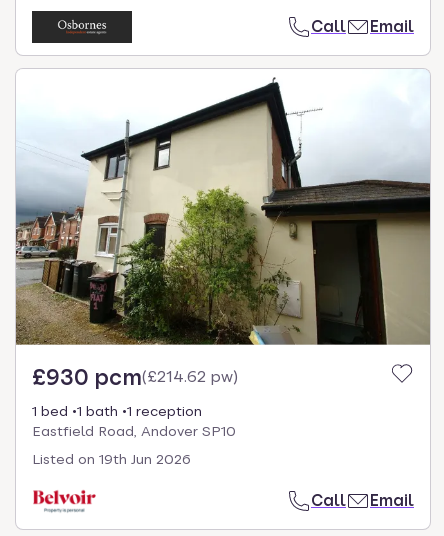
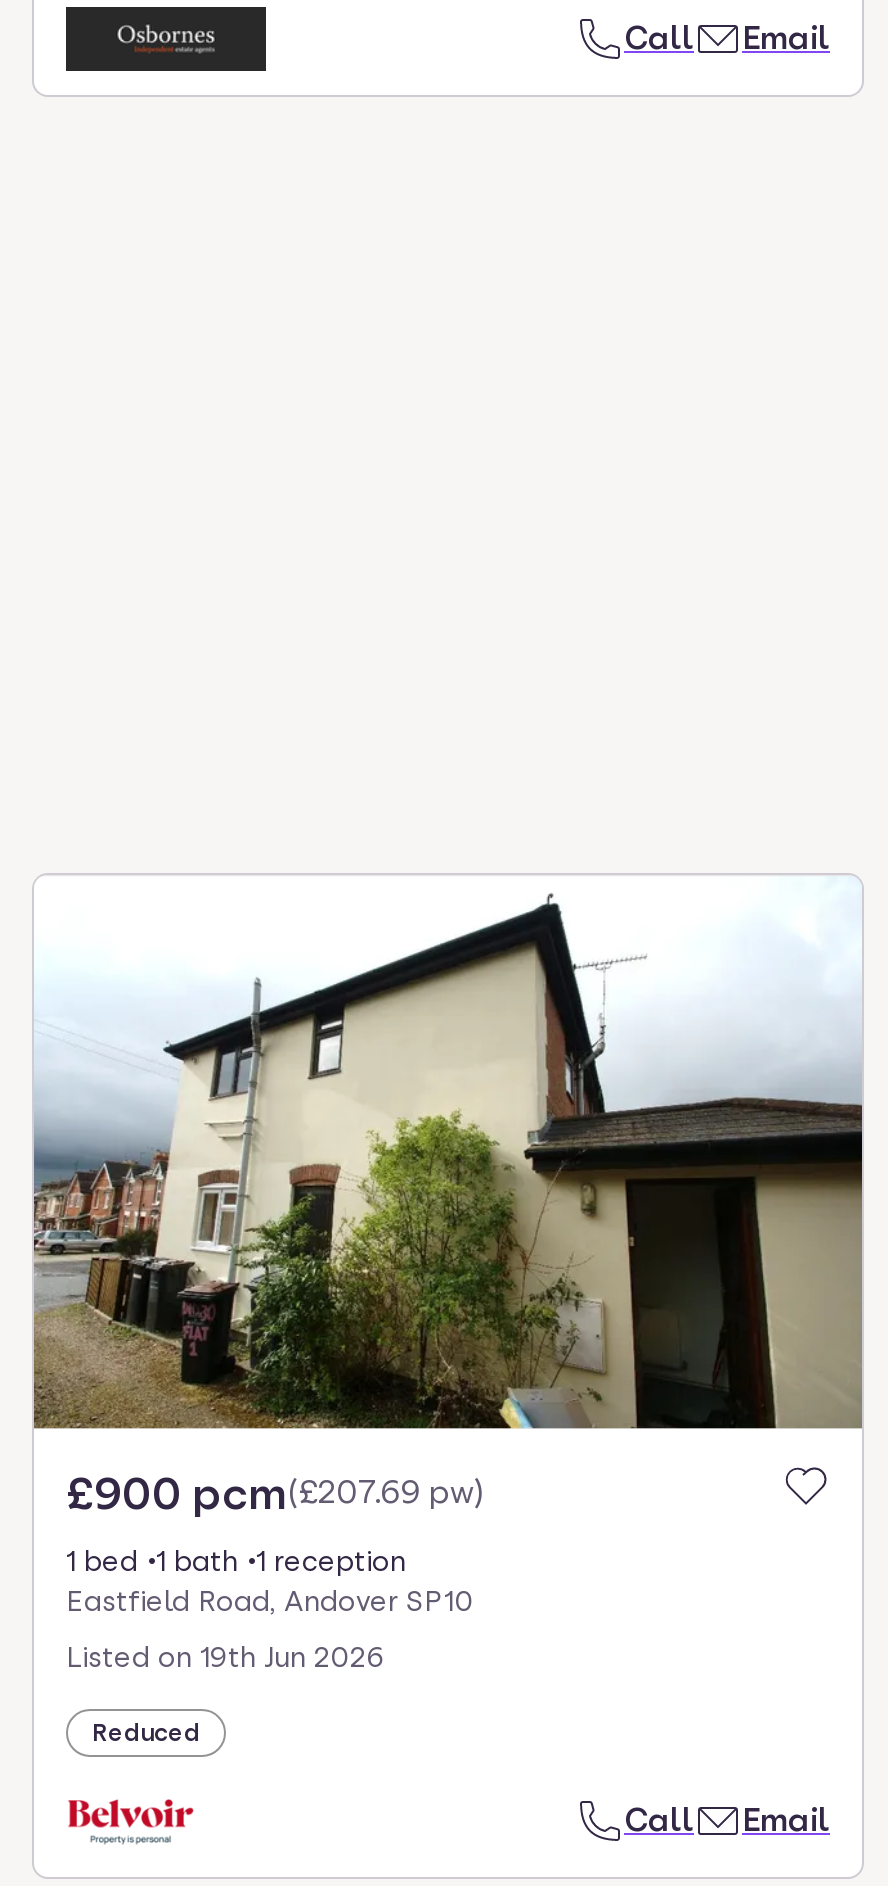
[32,364,238,390] £930 pcm(£214.62 pw) -> [66,1466,484,1518] £900 pcm(£207.69 pw)
none -> [92,1718,200,1746] Reduced

